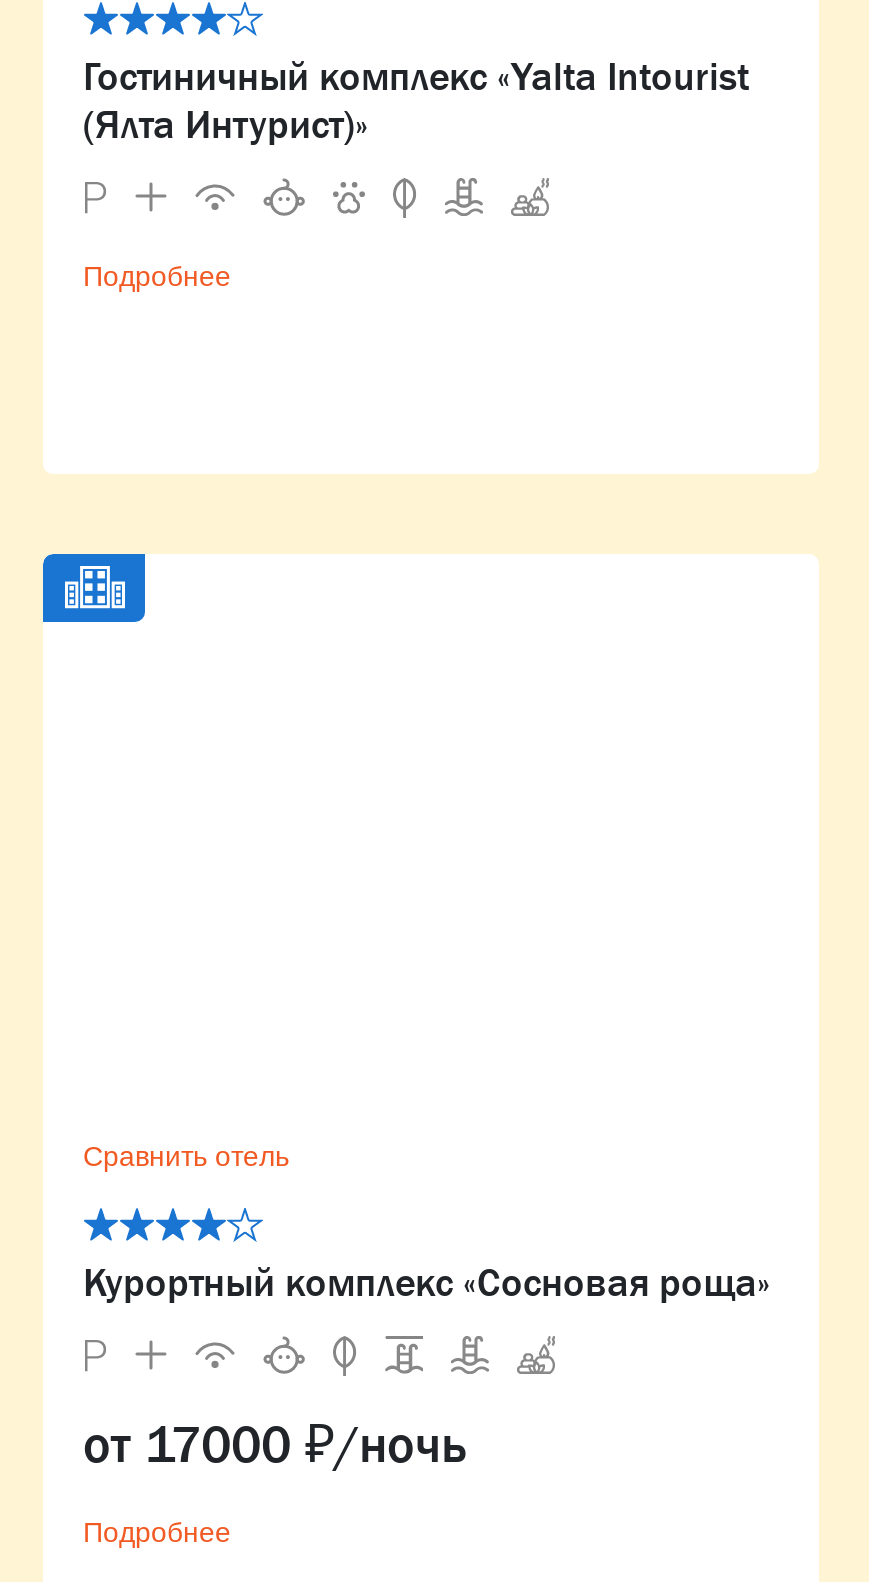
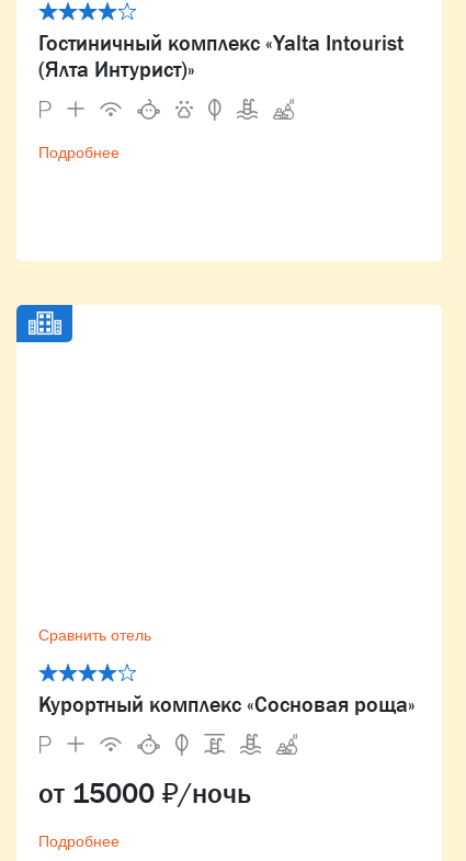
[83,1413,467,1473] от 17000 ₽/ночь -> [38,776,251,809] от 15000 ₽/ночь

